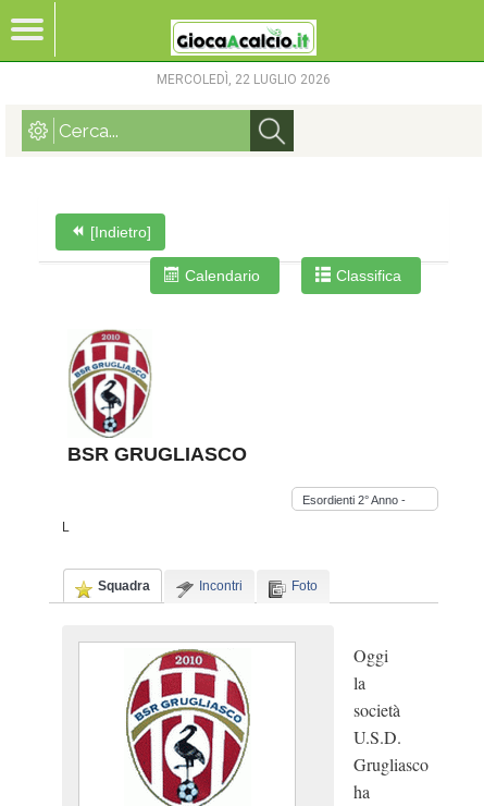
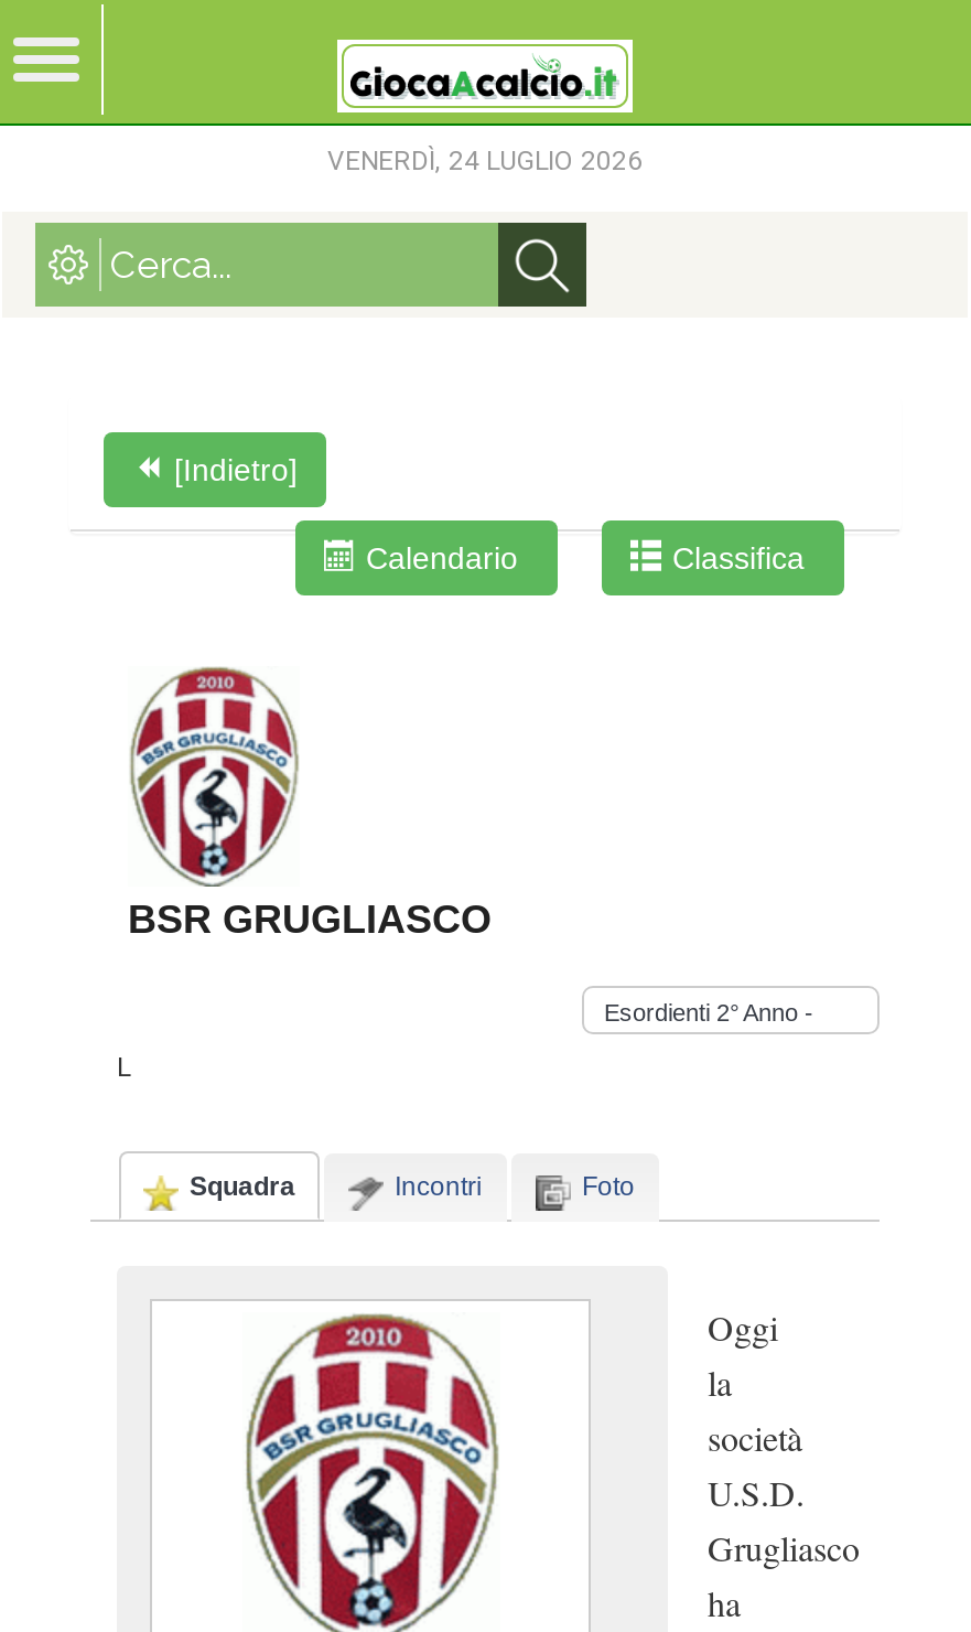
[157,72,331,87] MERCOLEDÌ, 22 LUGLIO 2026 -> [327,146,643,176] VENERDÌ, 24 LUGLIO 2026

